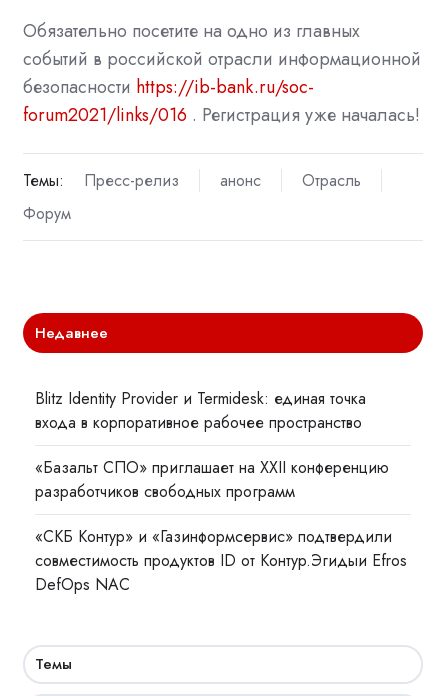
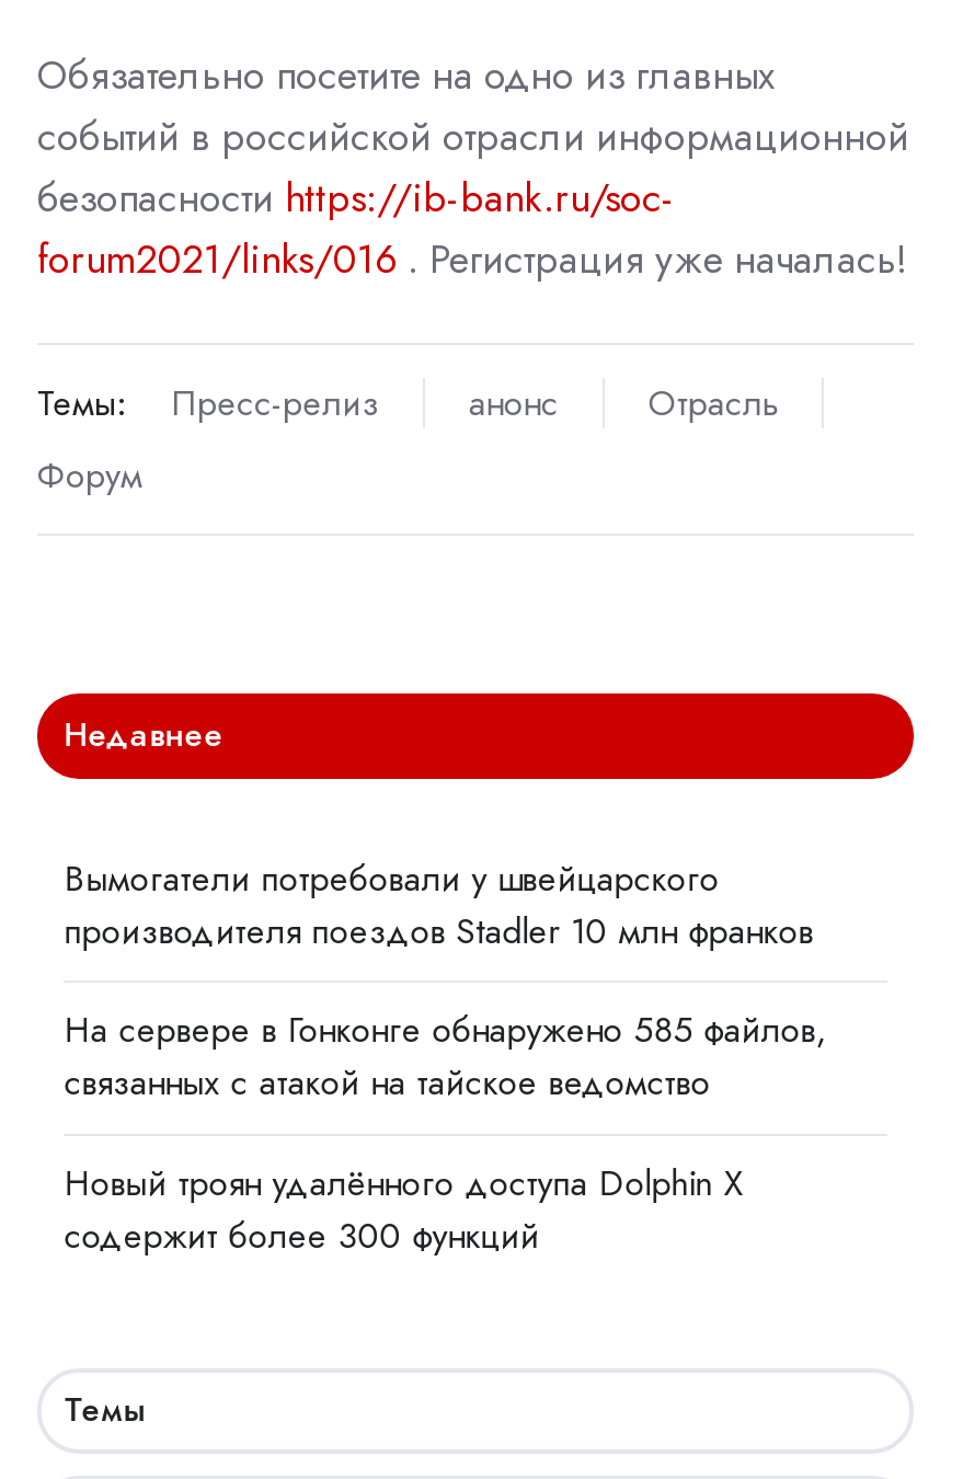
[35,387,366,434] Blitz Identity Provider и Termidesk: единая точка | входа в корпоративное рабочее пространство -> [64,854,813,957] Вымогатели потребовали у швейцарского | производителя поездов Stadler 10 млн франков
[35,456,389,503] «Базальт СПО» приглашает на XXII конференцию | разработчиков свободных программ -> [64,1006,826,1108] На сервере в Гонконге обнаружено 585 файлов, | связанных с атакой на тайское ведомство
[35,525,407,596] «СКБ Контур» и «Газинформсервис» подтвердили | совместимость продуктов ID от Контур.Эгидыи Efros | DefOps NAC -> [64,1157,743,1260] Новый троян удалённого доступа Dolphin X | содержит более 300 функций

